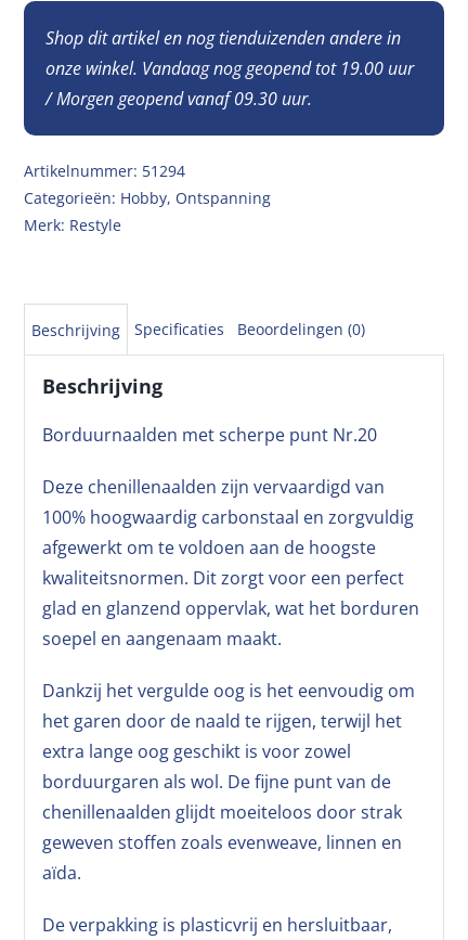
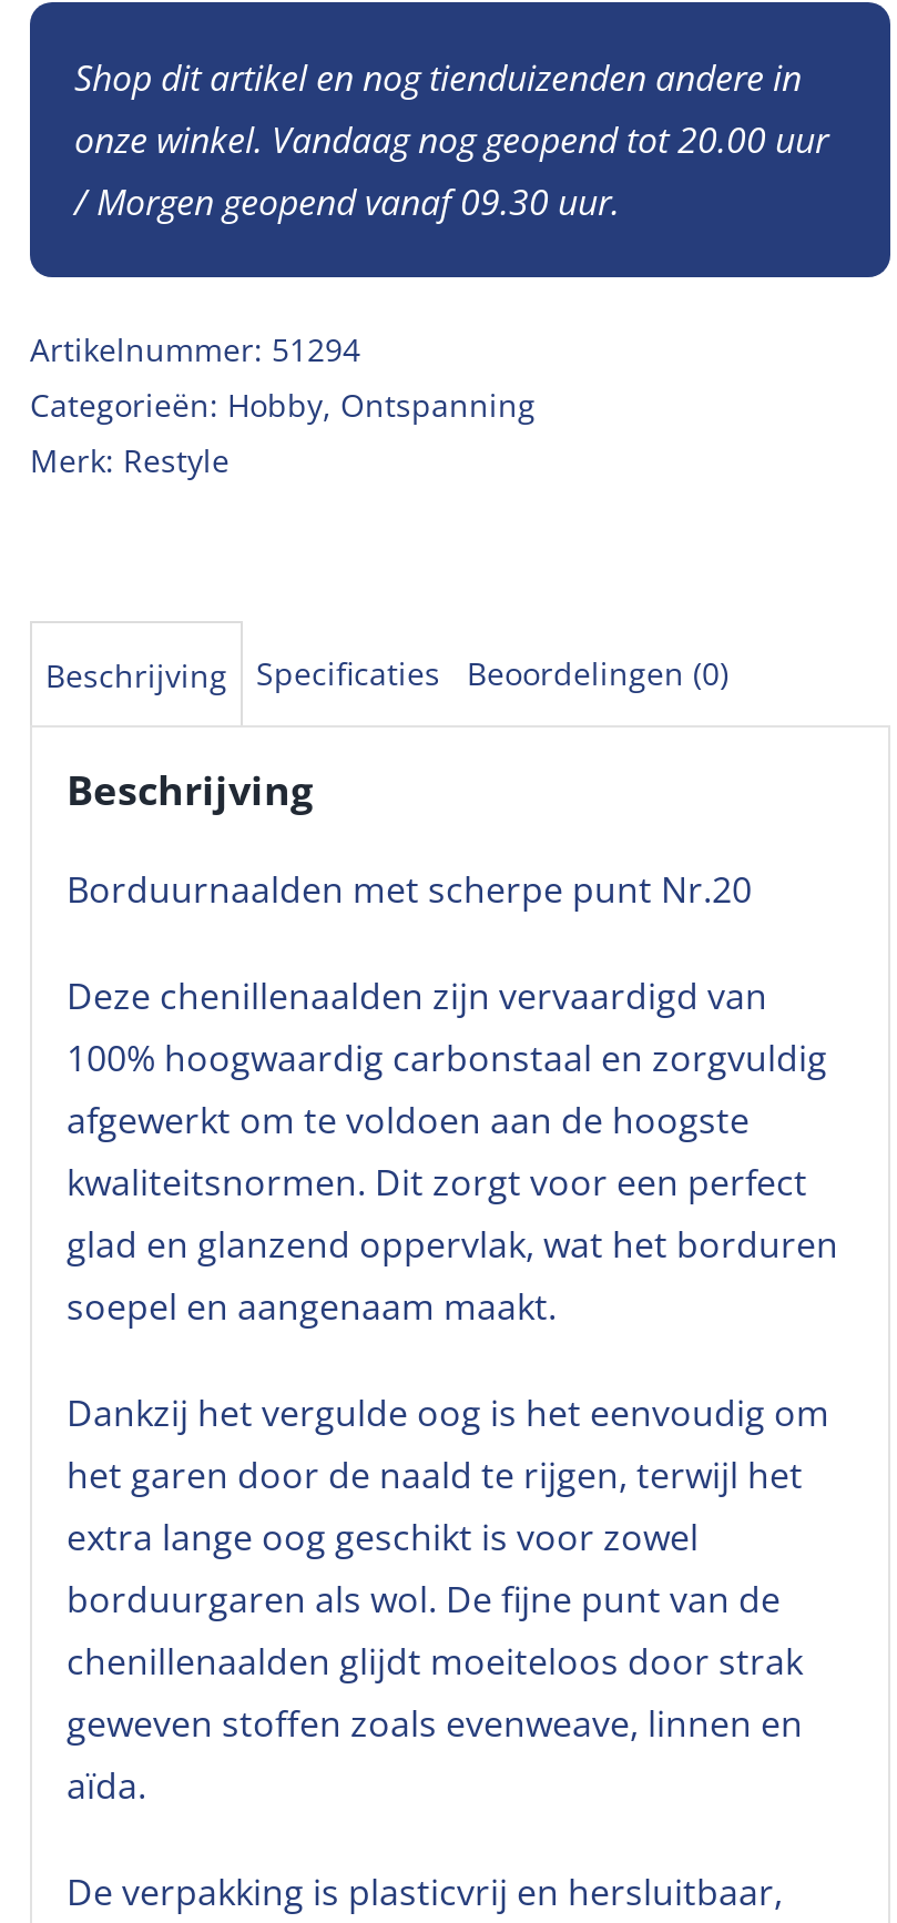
[45,56,414,80] onze winkel. Vandaag nog geopend tot 19.00 uur -> [74,114,828,163] onze winkel. Vandaag nog geopend tot 20.00 uur

